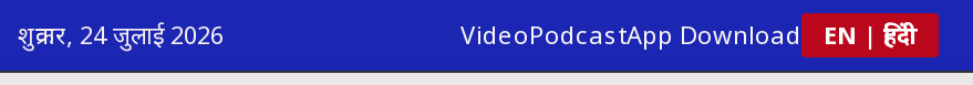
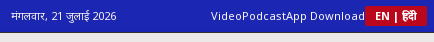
[18,18,224,51] शुक्रवार, 24 जुलाई 2026 -> [11,8,116,23] मंगलवार, 21 जुलाई 2026

